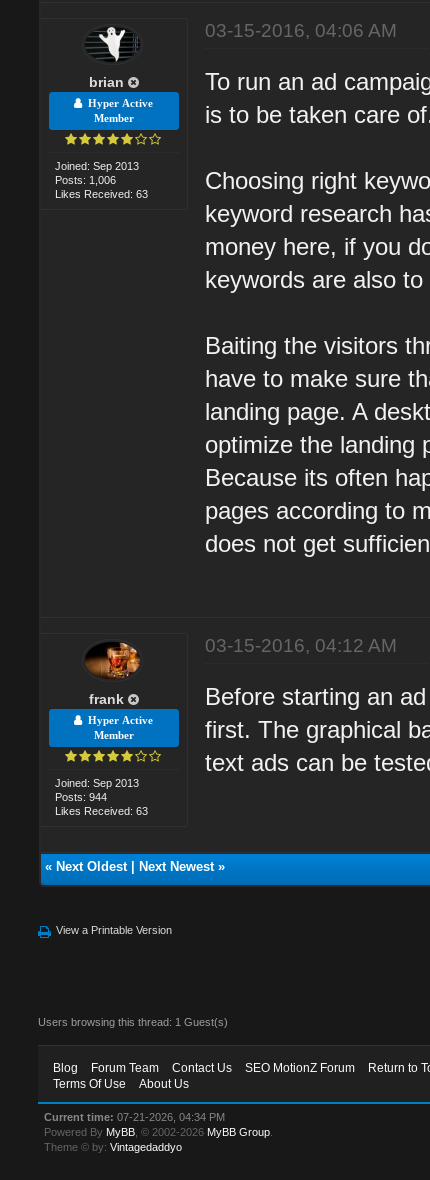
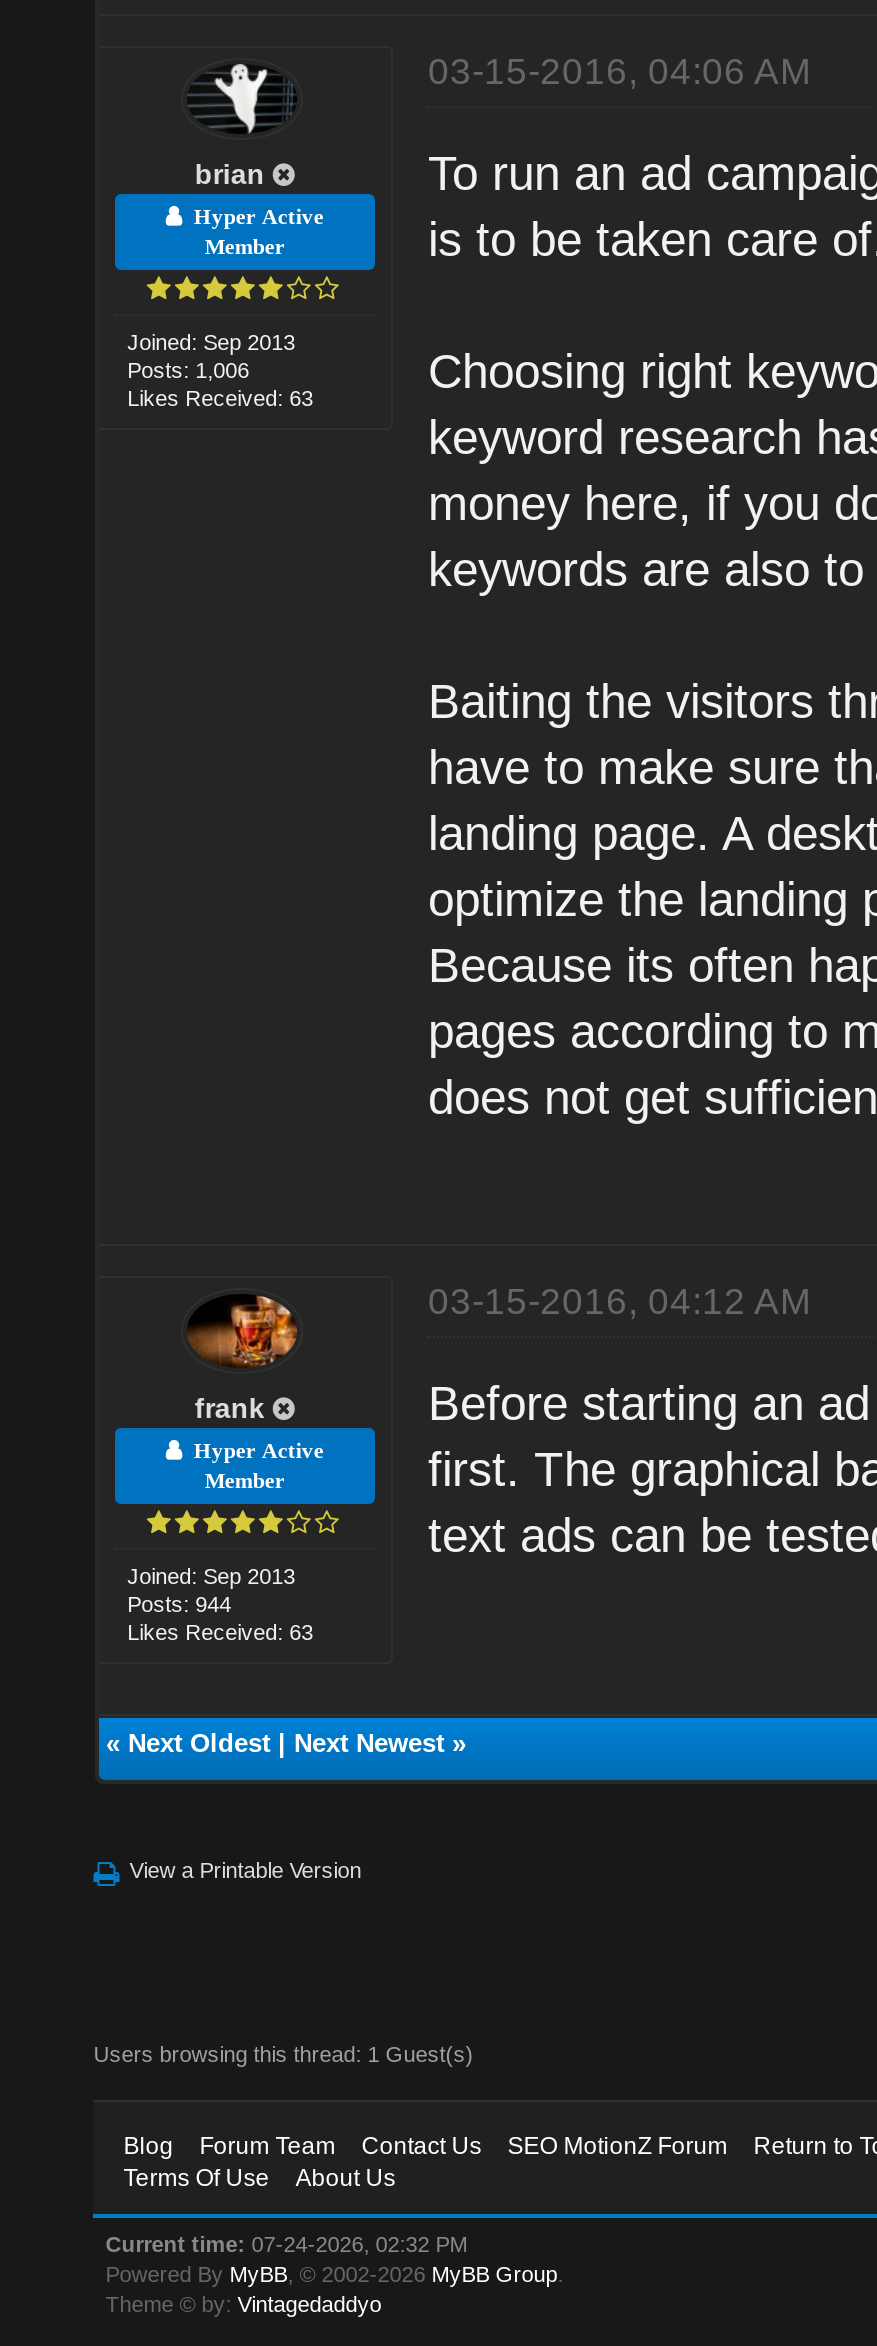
[44,1111,225,1123] Current time: 07-21-2026, 04:34 PM -> [105,2232,467,2256] Current time: 07-24-2026, 02:32 PM

